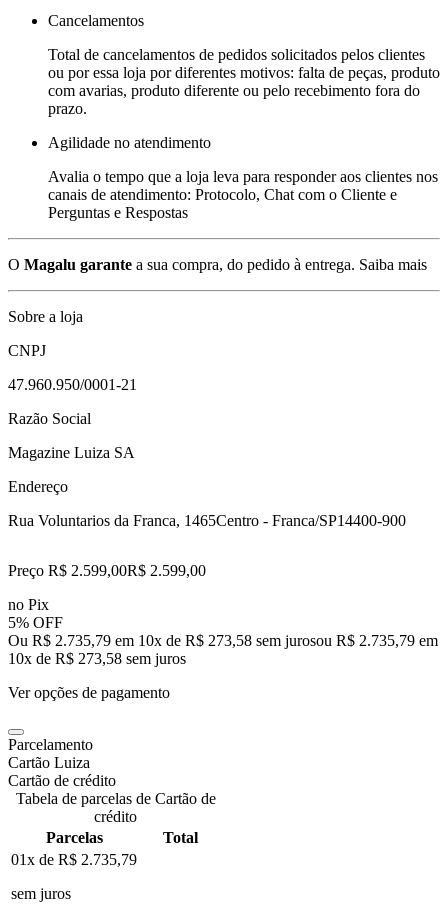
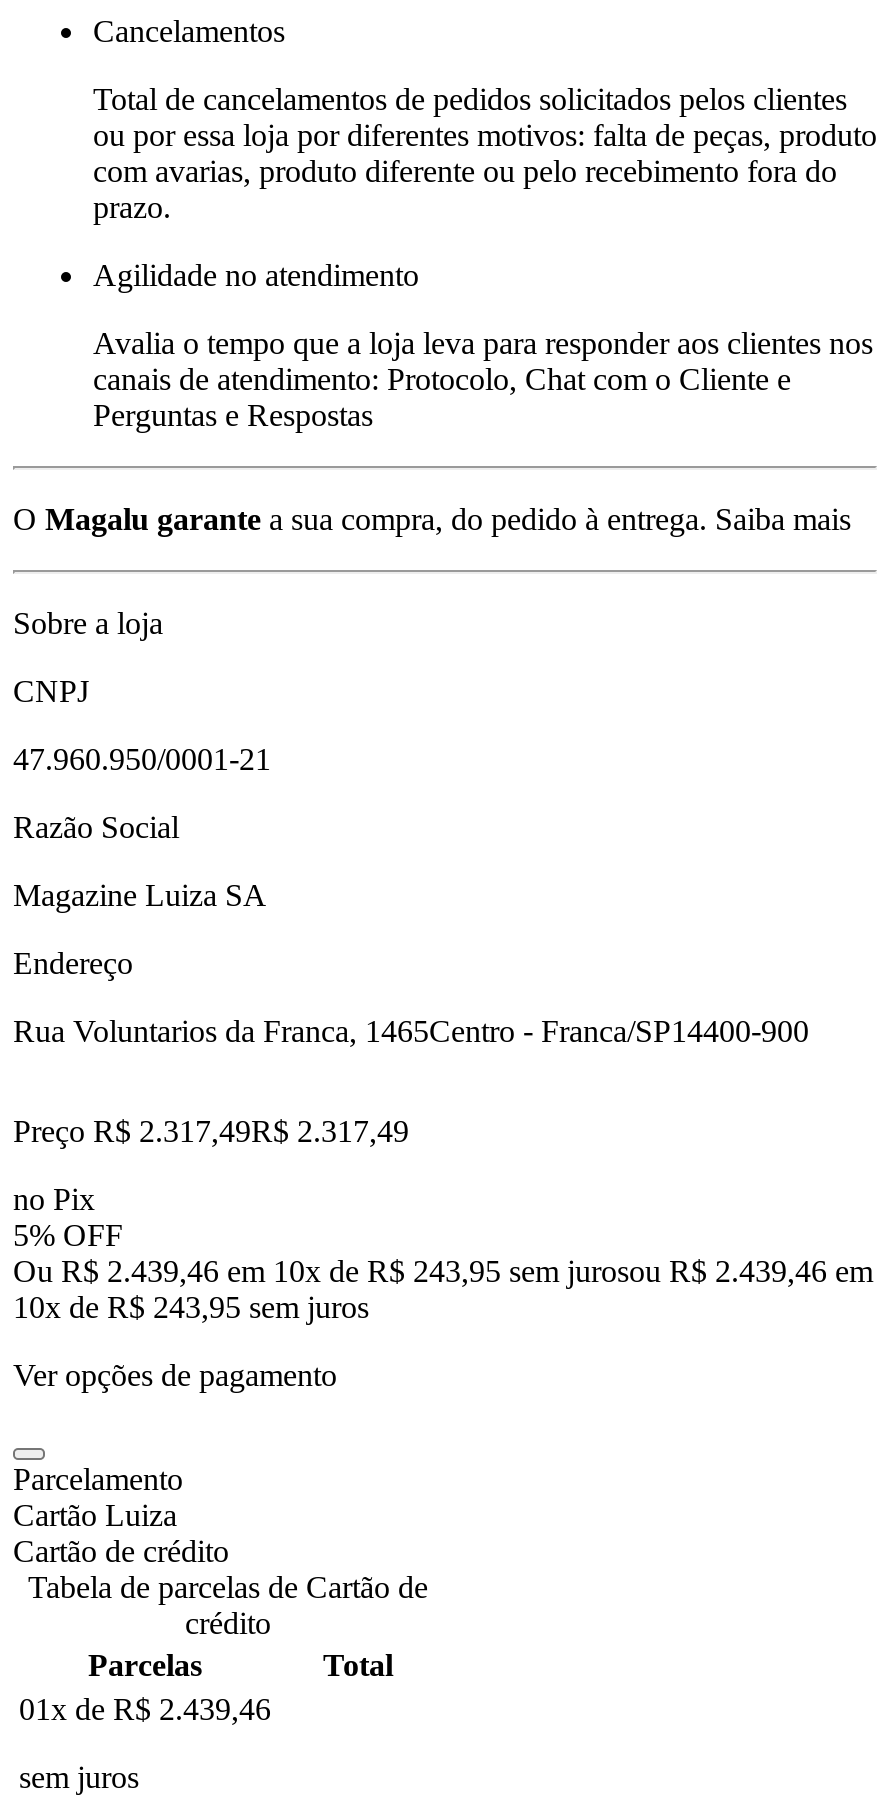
[8,562,206,579] Preço R$ 2.599,00R$ 2.599,00 -> [13,1113,409,1147] Preço R$ 2.317,49R$ 2.317,49
[8,632,438,649] Ou R$ 2.735,79 em 10x de R$ 273,58 sem jurosou R$ 2.735,79 em -> [13,1253,873,1287] Ou R$ 2.439,46 em 10x de R$ 243,95 sem jurosou R$ 2.439,46 em
[8,650,186,667] 10x de R$ 273,58 sem juros -> [13,1289,369,1323] 10x de R$ 243,95 sem juros
[11,851,137,868] 01x de R$ 2.735,79 -> [19,1691,271,1725] 01x de R$ 2.439,46

